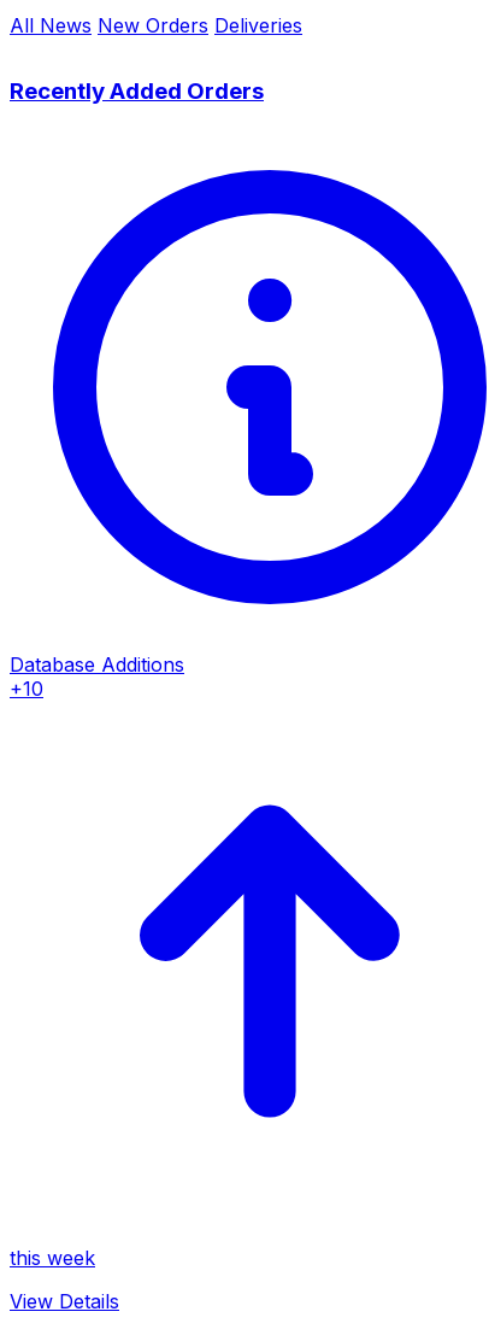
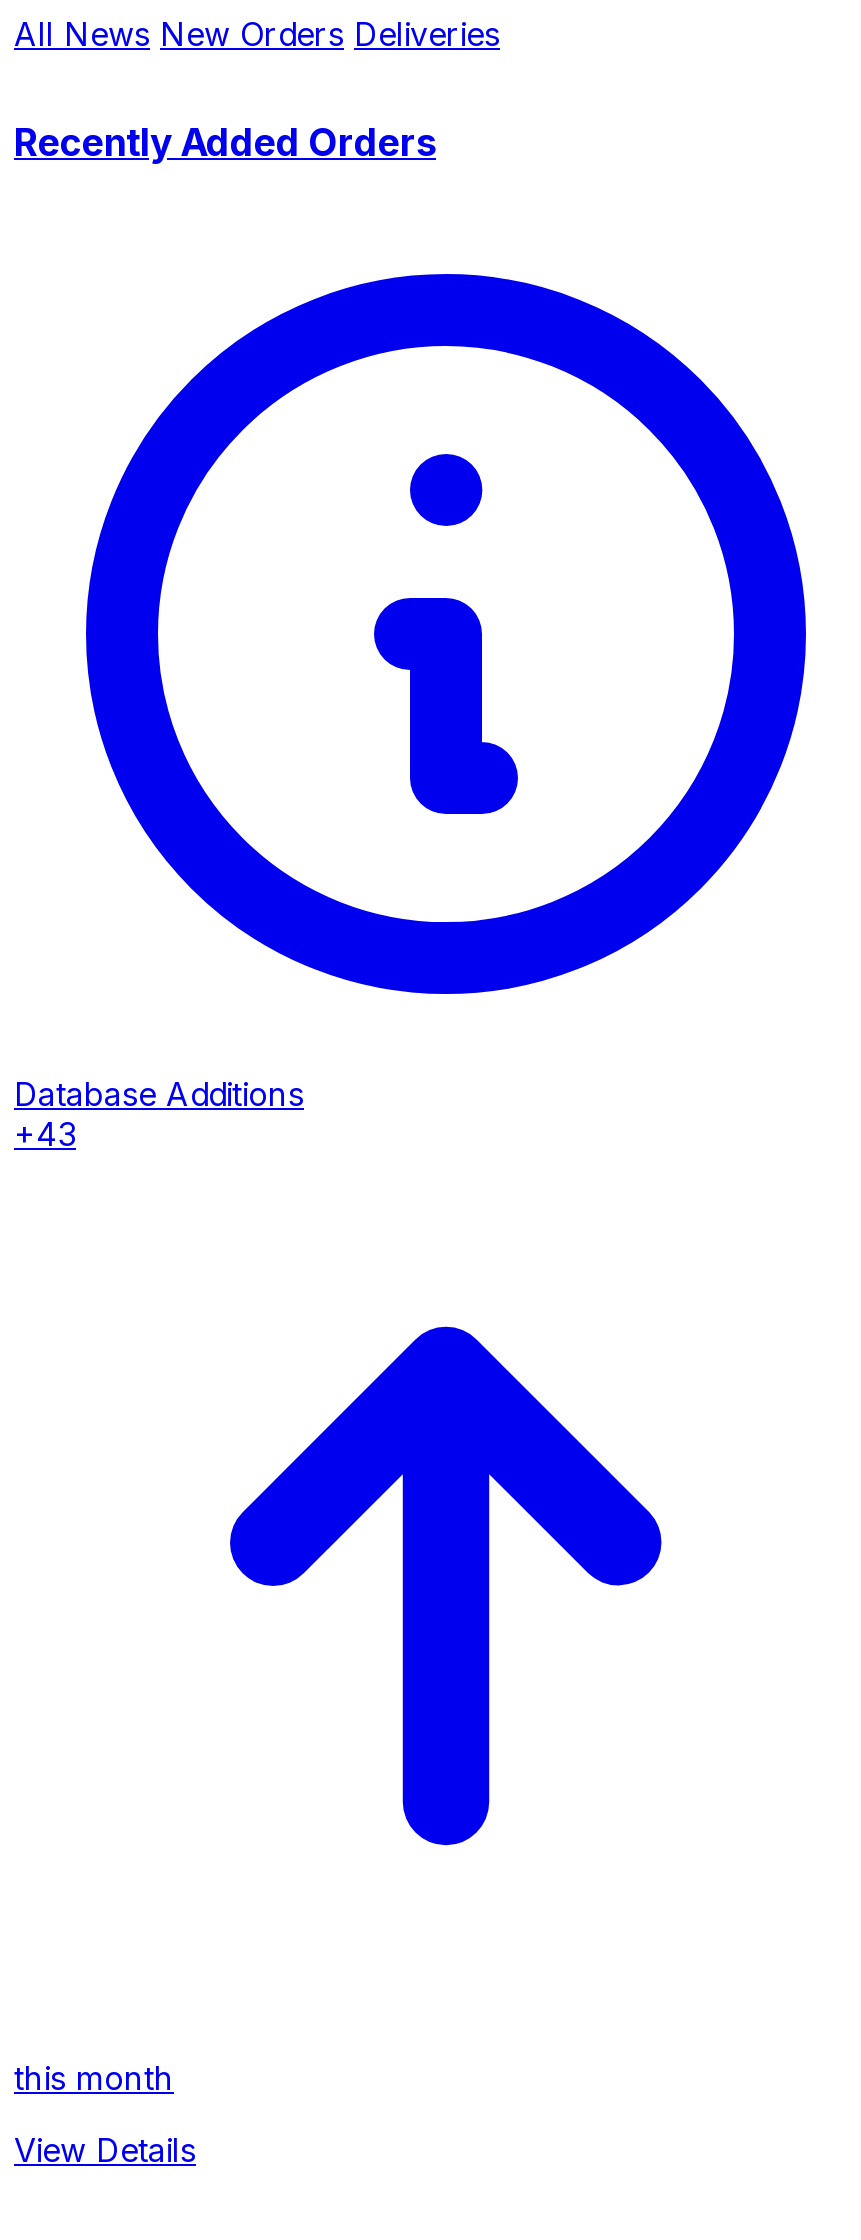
[10,677,43,701] +10 -> [14,1115,76,1155] +43
[10,1246,95,1270] this week -> [14,2059,174,2099] this month

